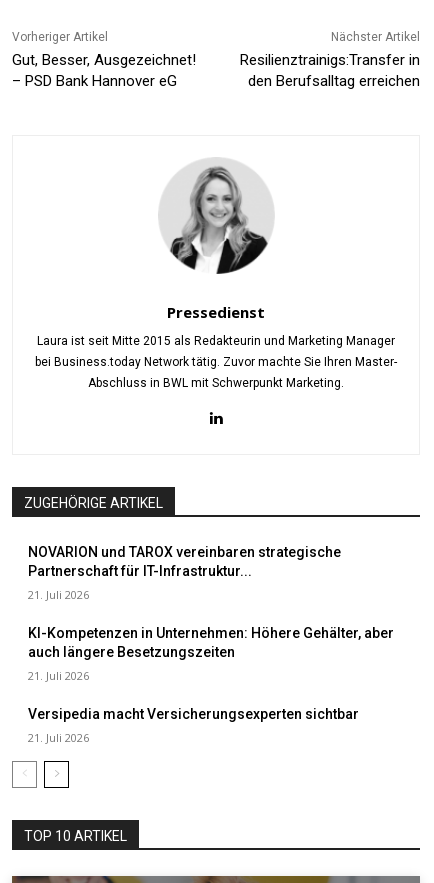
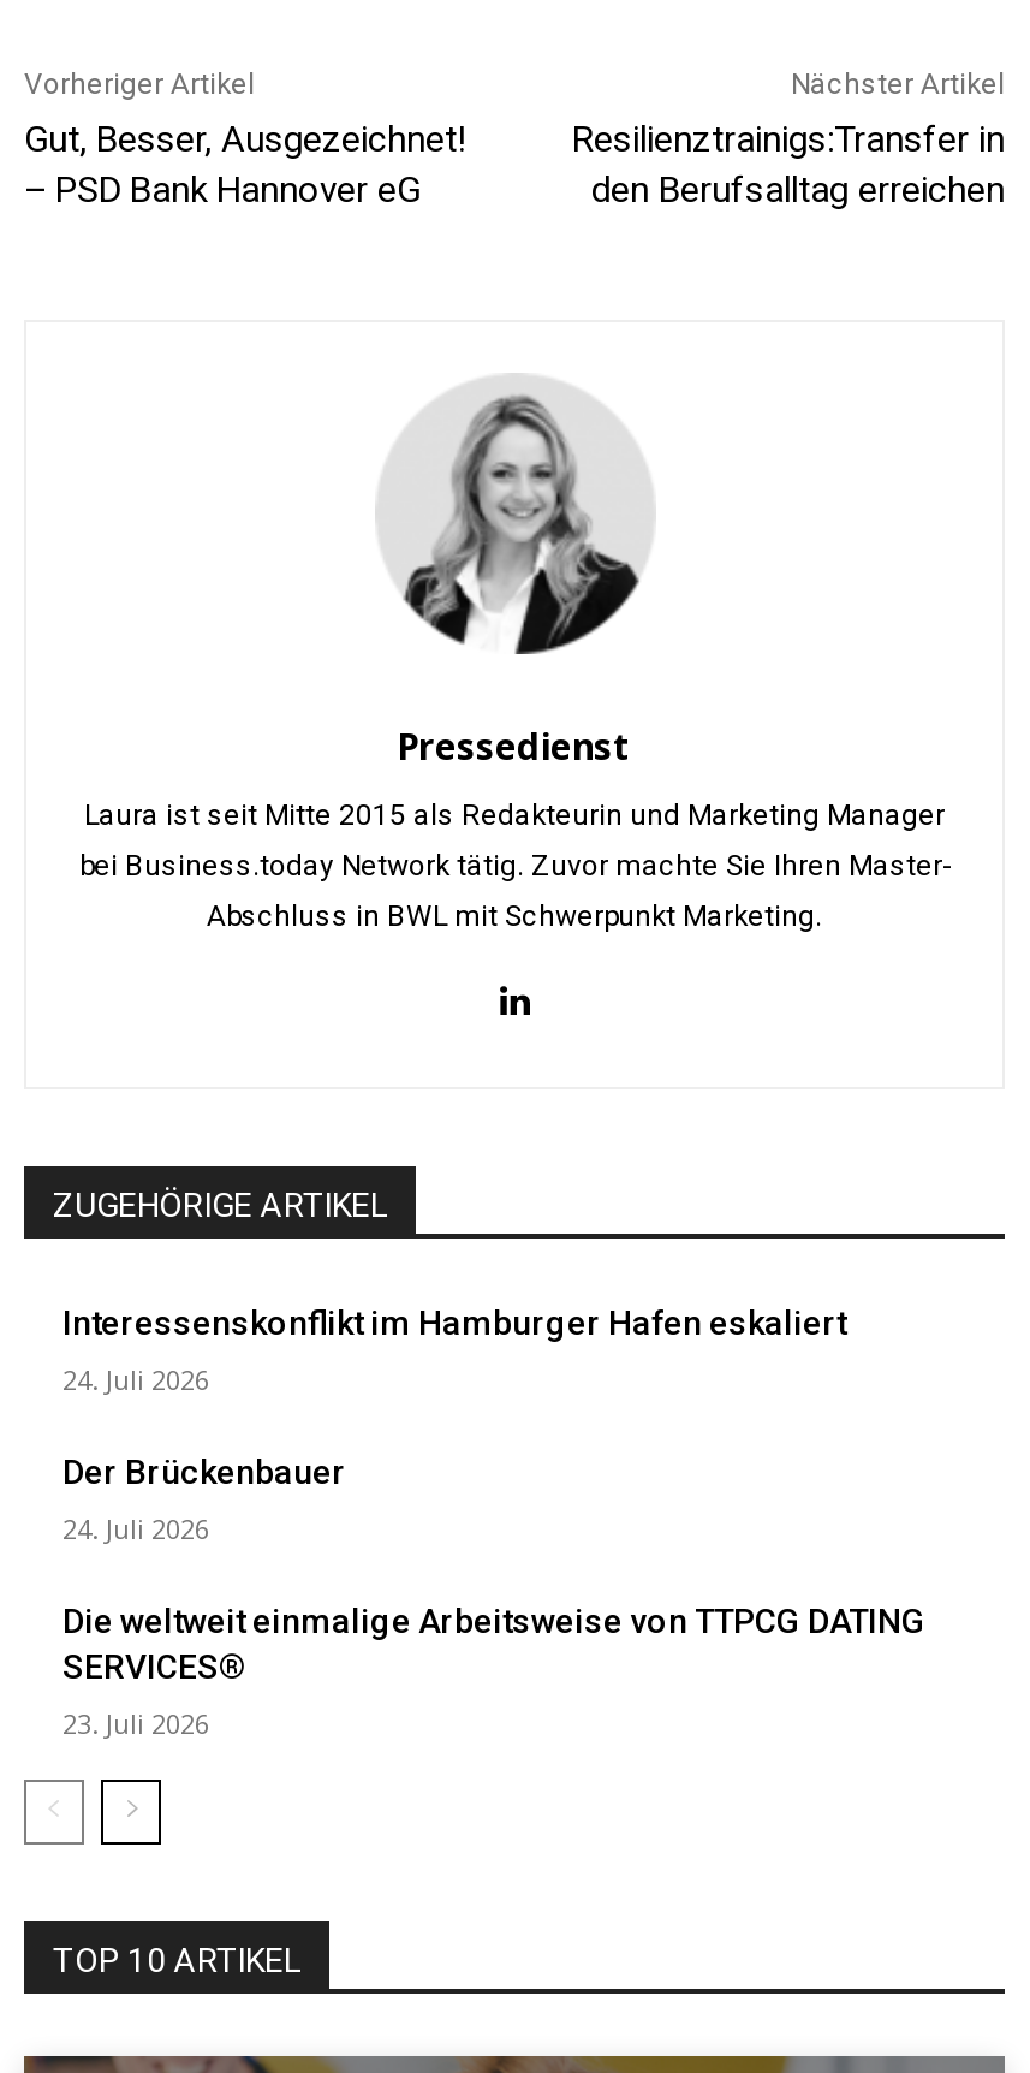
[28,544,341,579] NOVARION und TAROX vereinbaren strategische | Partnerschaft für IT-Infrastruktur... -> [62,1304,846,1342] Interessenskonflikt im Hamburger Hafen eskaliert
[28,587,89,602] 21. Juli 2026 -> [62,1362,209,1398] 24. Juli 2026
[28,625,394,660] KI-Kompetenzen in Unternehmen: Höhere Gehälter, aber | auch längere Besetzungszeiten -> [62,1453,346,1492] Der Brückenbauer
[28,668,89,683] 21. Juli 2026 -> [62,1511,209,1547] 24. Juli 2026
[28,706,359,722] Versipedia macht Versicherungsexperten sichtbar -> [62,1602,925,1686] Die weltweit einmalige Arbeitsweise von TTPCG DATING | SERVICES®
[28,730,89,745] 21. Juli 2026 -> [62,1706,209,1742] 23. Juli 2026

